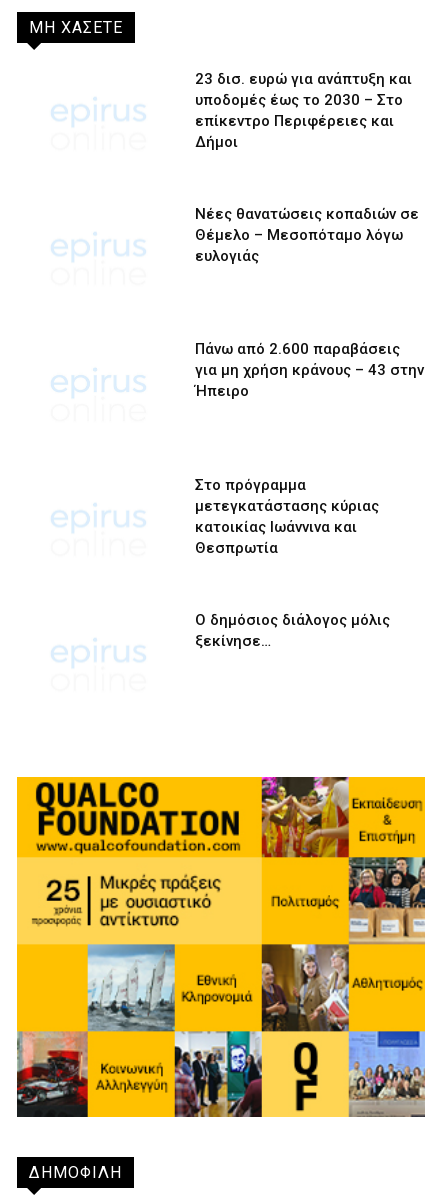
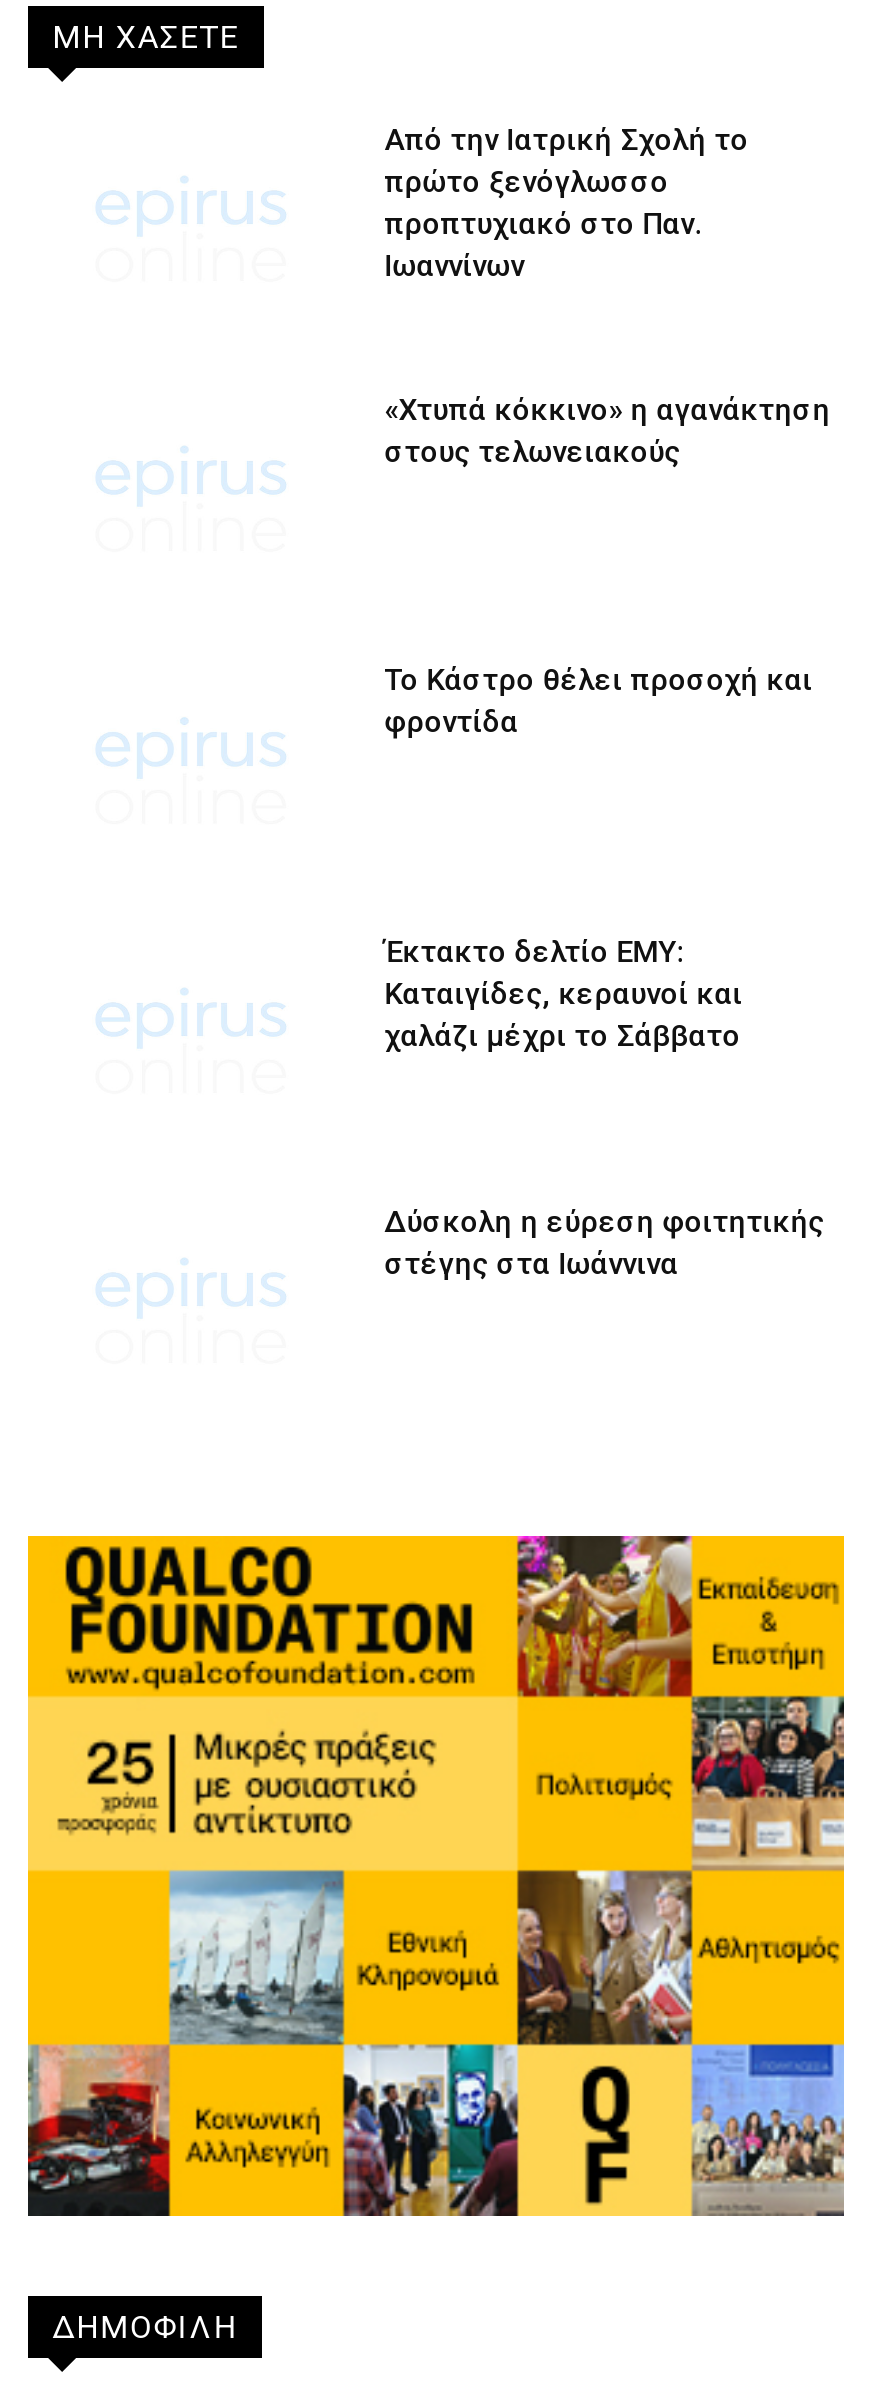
[195,70,412,151] 23 δισ. ευρώ για ανάπτυξη και | υποδομές έως το 2030 – Στο | επίκεντρο Περιφέρειες και | Δήμοι -> [384,121,748,283] Από την Ιατρική Σχολή το | πρώτο ξενόγλωσσο | προπτυχιακό στο Παν. | Ιωαννίνων
[195,205,419,265] Νέες θανατώσεις κοπαδιών σε | Θέμελο – Μεσοπόταμο λόγω | ευλογιάς -> [384,392,830,470] «Χτυπά κόκκινο» η αγανάκτηση | στους τελωνειακούς
[195,340,424,400] Πάνω από 2.600 παραβάσεις | για μη χρήση κράνους – 43 στην | Ήπειρο -> [384,662,812,740] Το Κάστρο θέλει προσοχή και | φροντίδα
[195,476,379,557] Στο πρόγραμμα | μετεγκατάστασης κύριας | κατοικίας Ιωάννινα και | Θεσπρωτία -> [384,933,742,1053] Έκτακτο δελτίο ΕΜΥ: | Καταιγίδες, κεραυνοί και | χαλάζι μέχρι το Σάββατο
[195,611,390,650] Ο δημόσιος διάλογος μόλις | ξεκίνησε… -> [384,1204,824,1282] Δύσκολη η εύρεση φοιτητικής | στέγης στα Ιωάννινα

